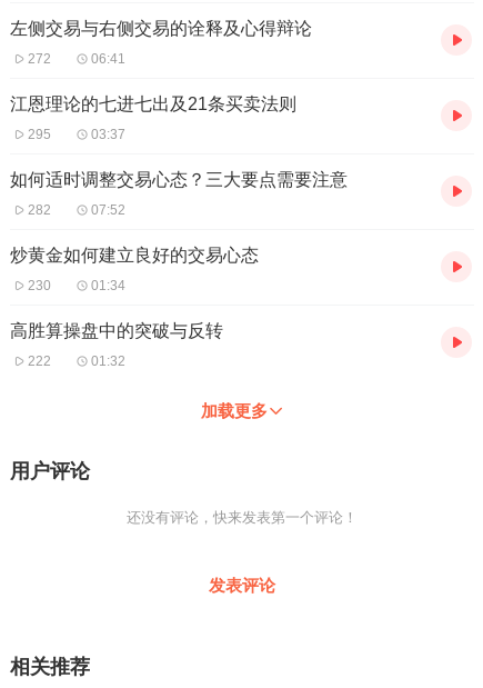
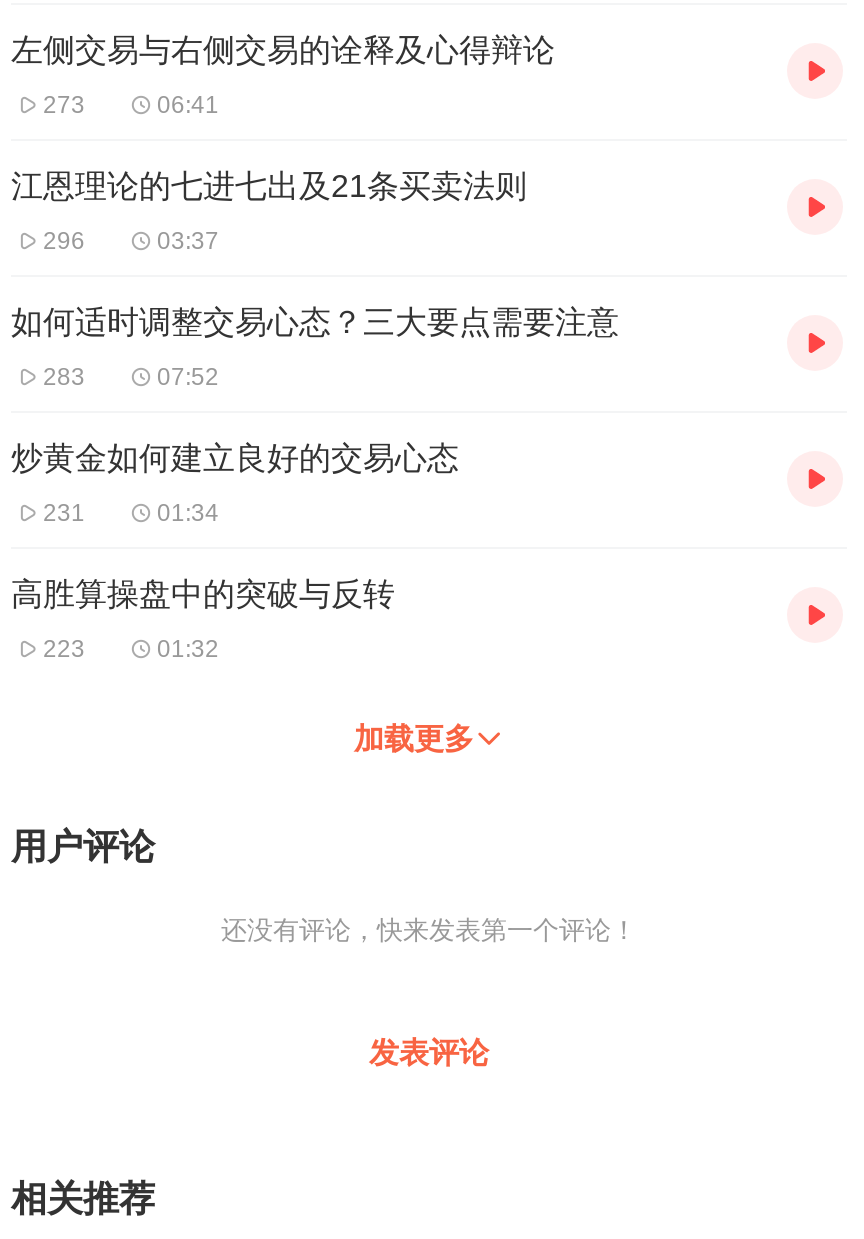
[28,51,51,66] 272 -> [43,91,85,119] 273
[28,126,51,142] 295 -> [43,227,85,255] 296
[28,202,51,218] 282 -> [43,363,85,391] 283
[28,278,51,293] 230 -> [43,499,85,527] 231
[28,353,51,369] 222 -> [43,635,85,663] 223

